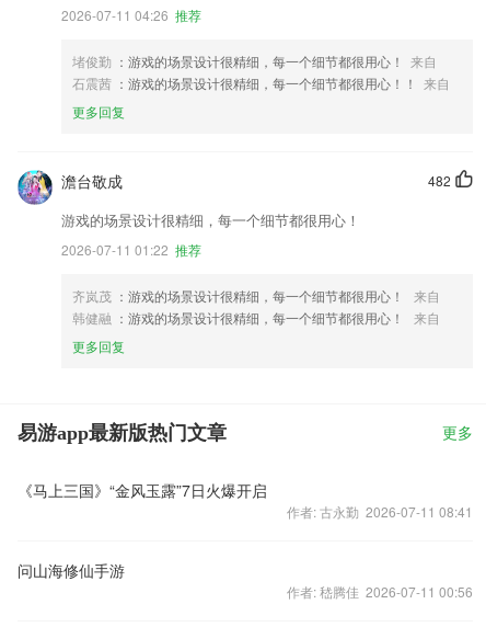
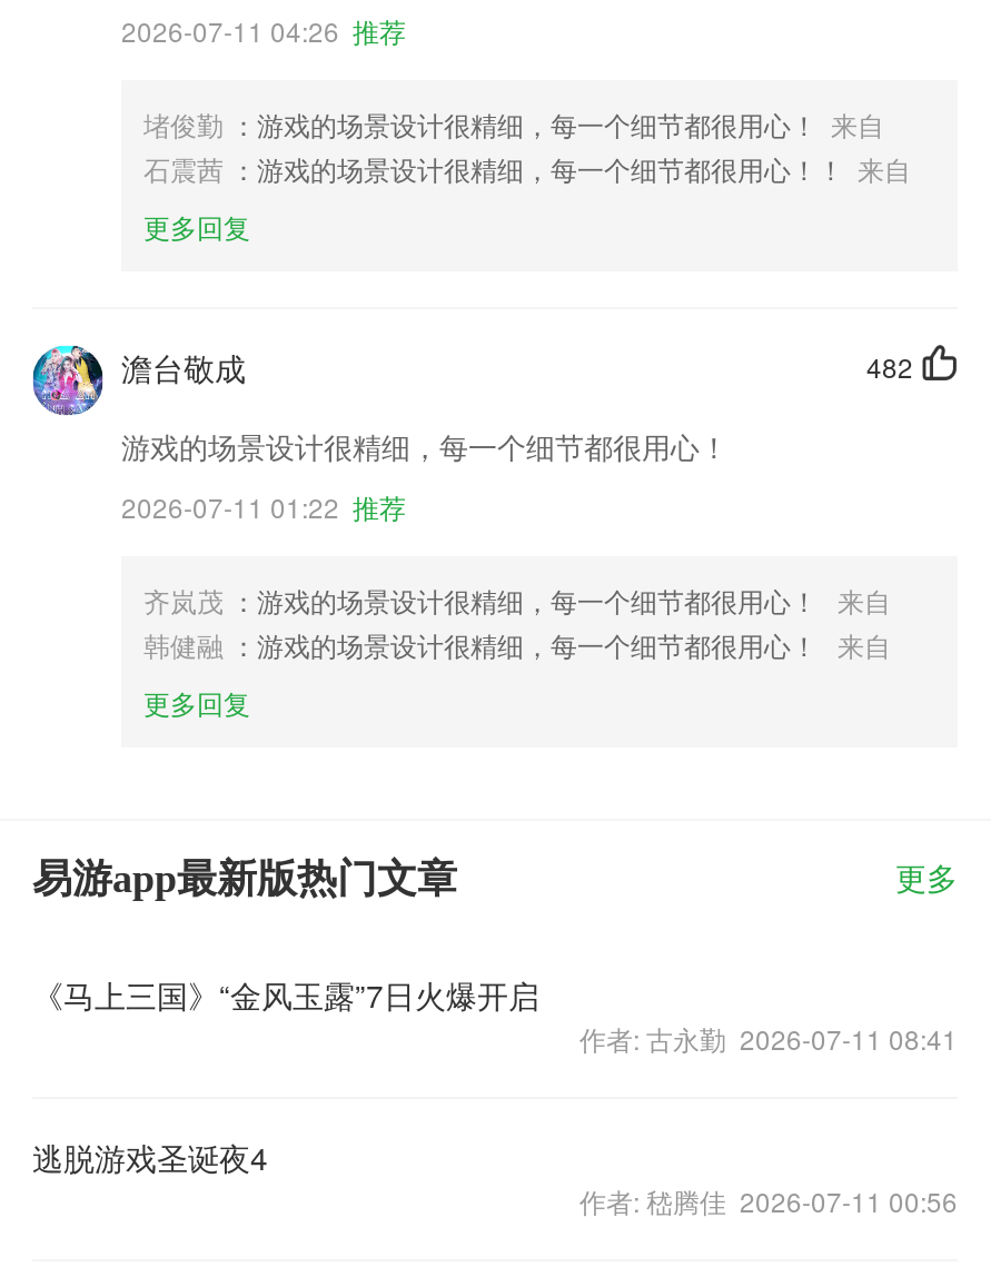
[18,559,125,581] 问山海修仙手游 -> [32,1135,268,1179] 逃脱游戏圣诞夜4

